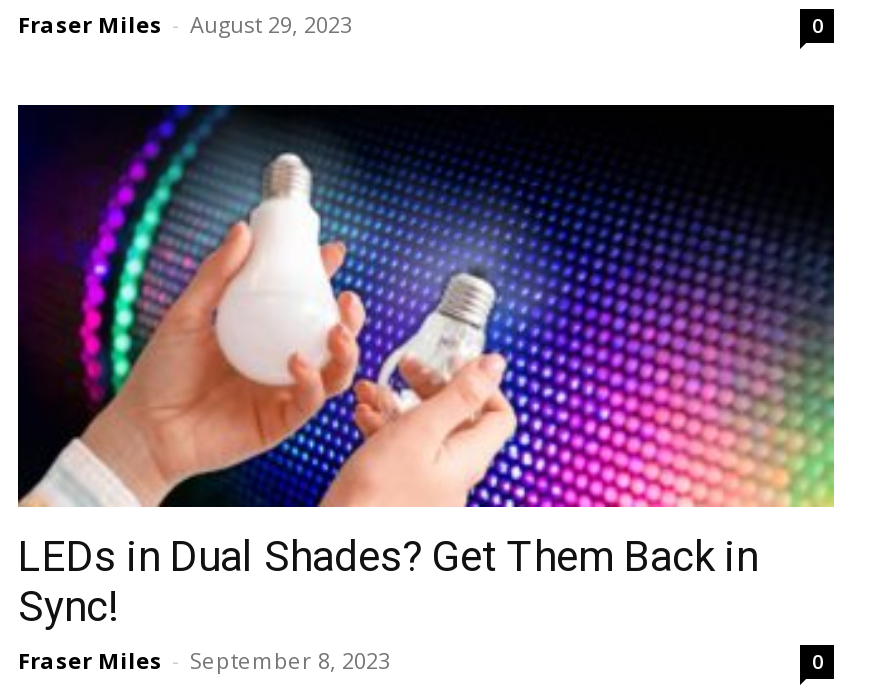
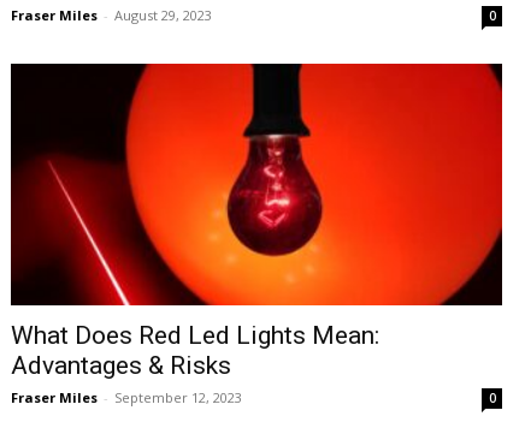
[18,103,836,676] [image] | LEDs in Dual Shades? Get Them Back in | Sync! | Fraser Miles - September 8, 2023 -> [11,63,503,407] [image] | What Does Red Led Lights Mean: | Advantages & Risks | Fraser Miles - September 12, 2023

